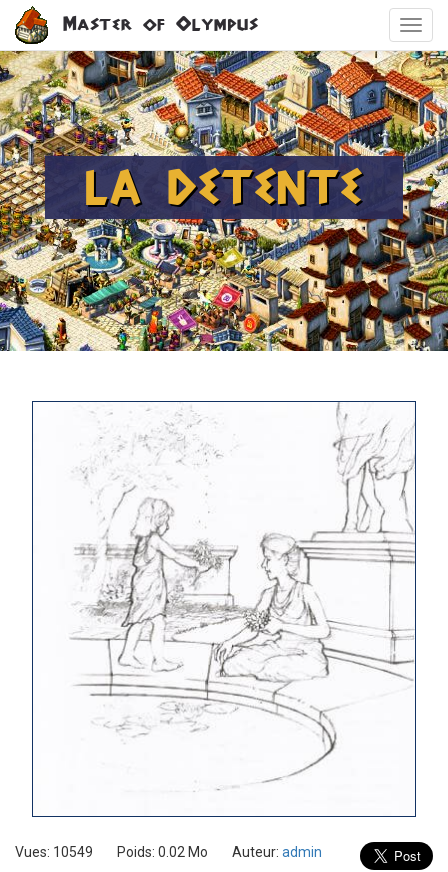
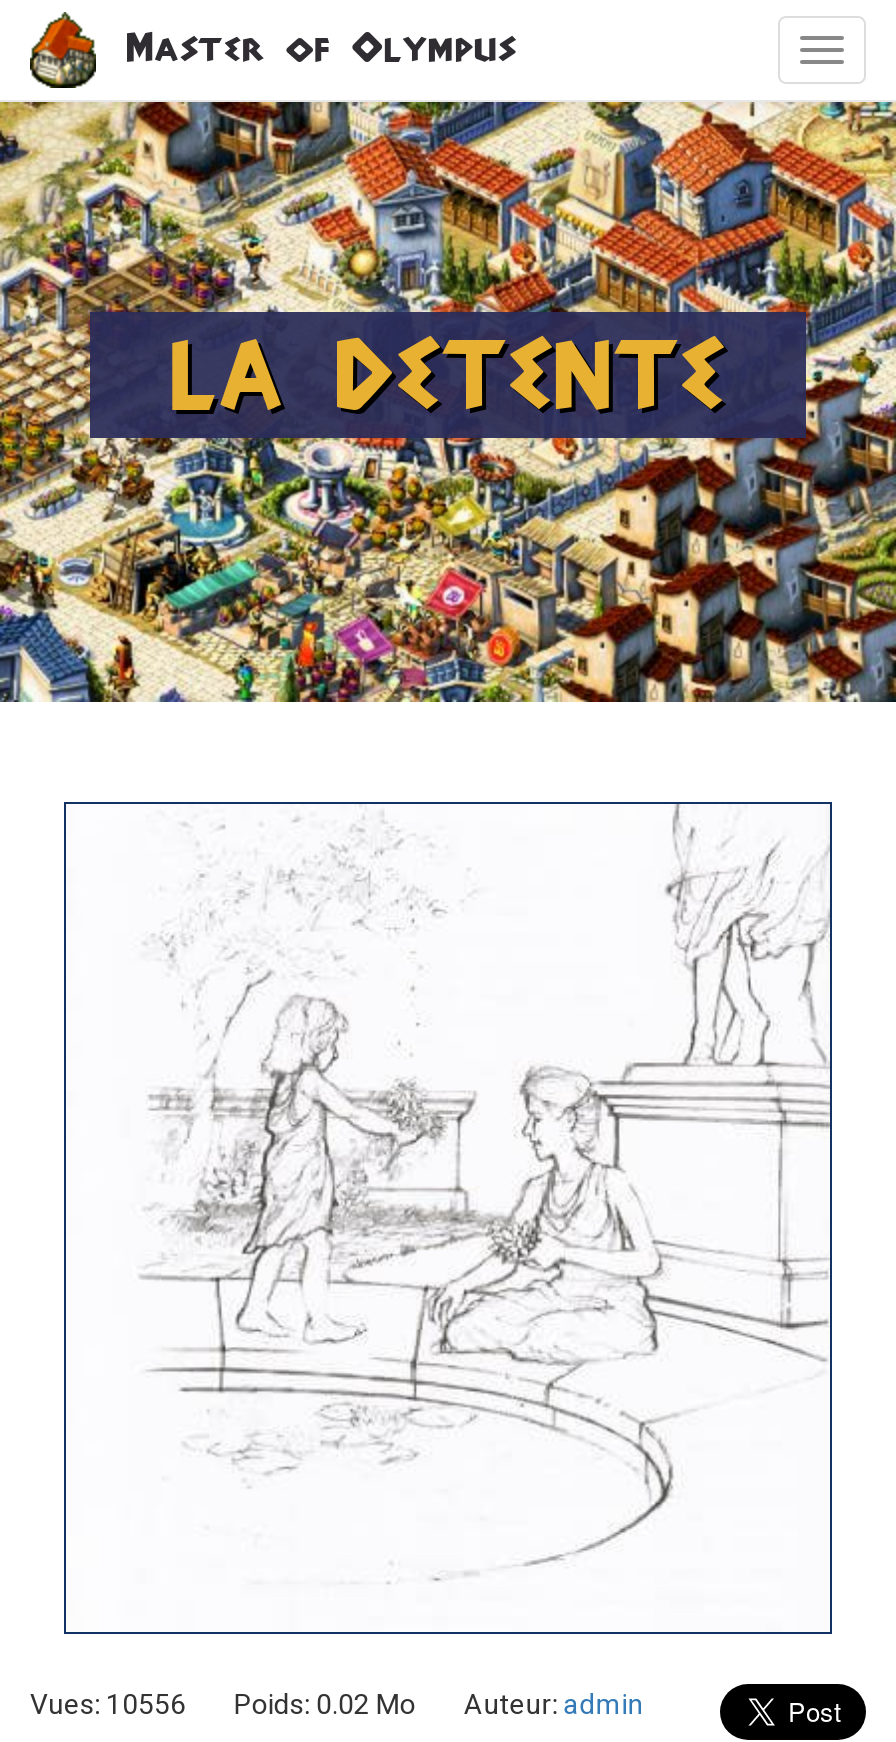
[15,844,322,860] Vues: 10549 Poids: 0.02 Mo Auteur: admin -> [30,1688,644,1720] Vues: 10556 Poids: 0.02 Mo Auteur: admin

